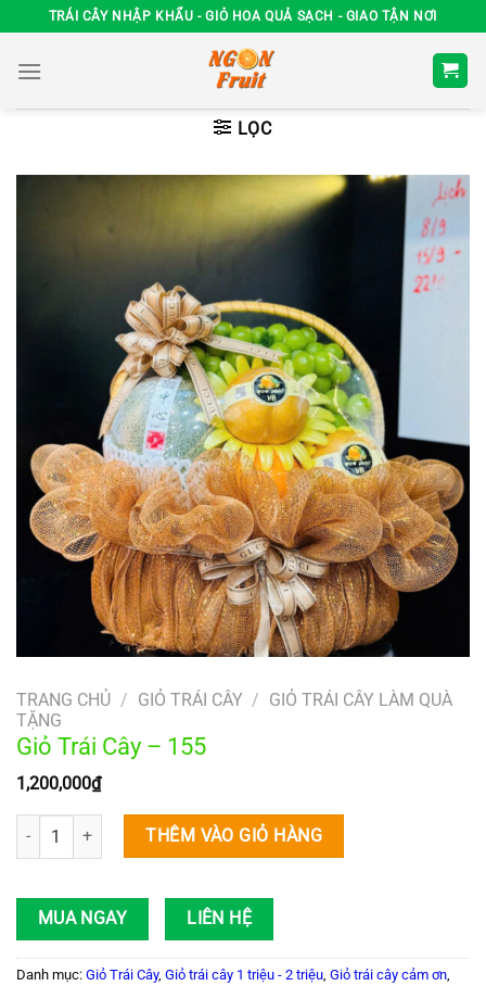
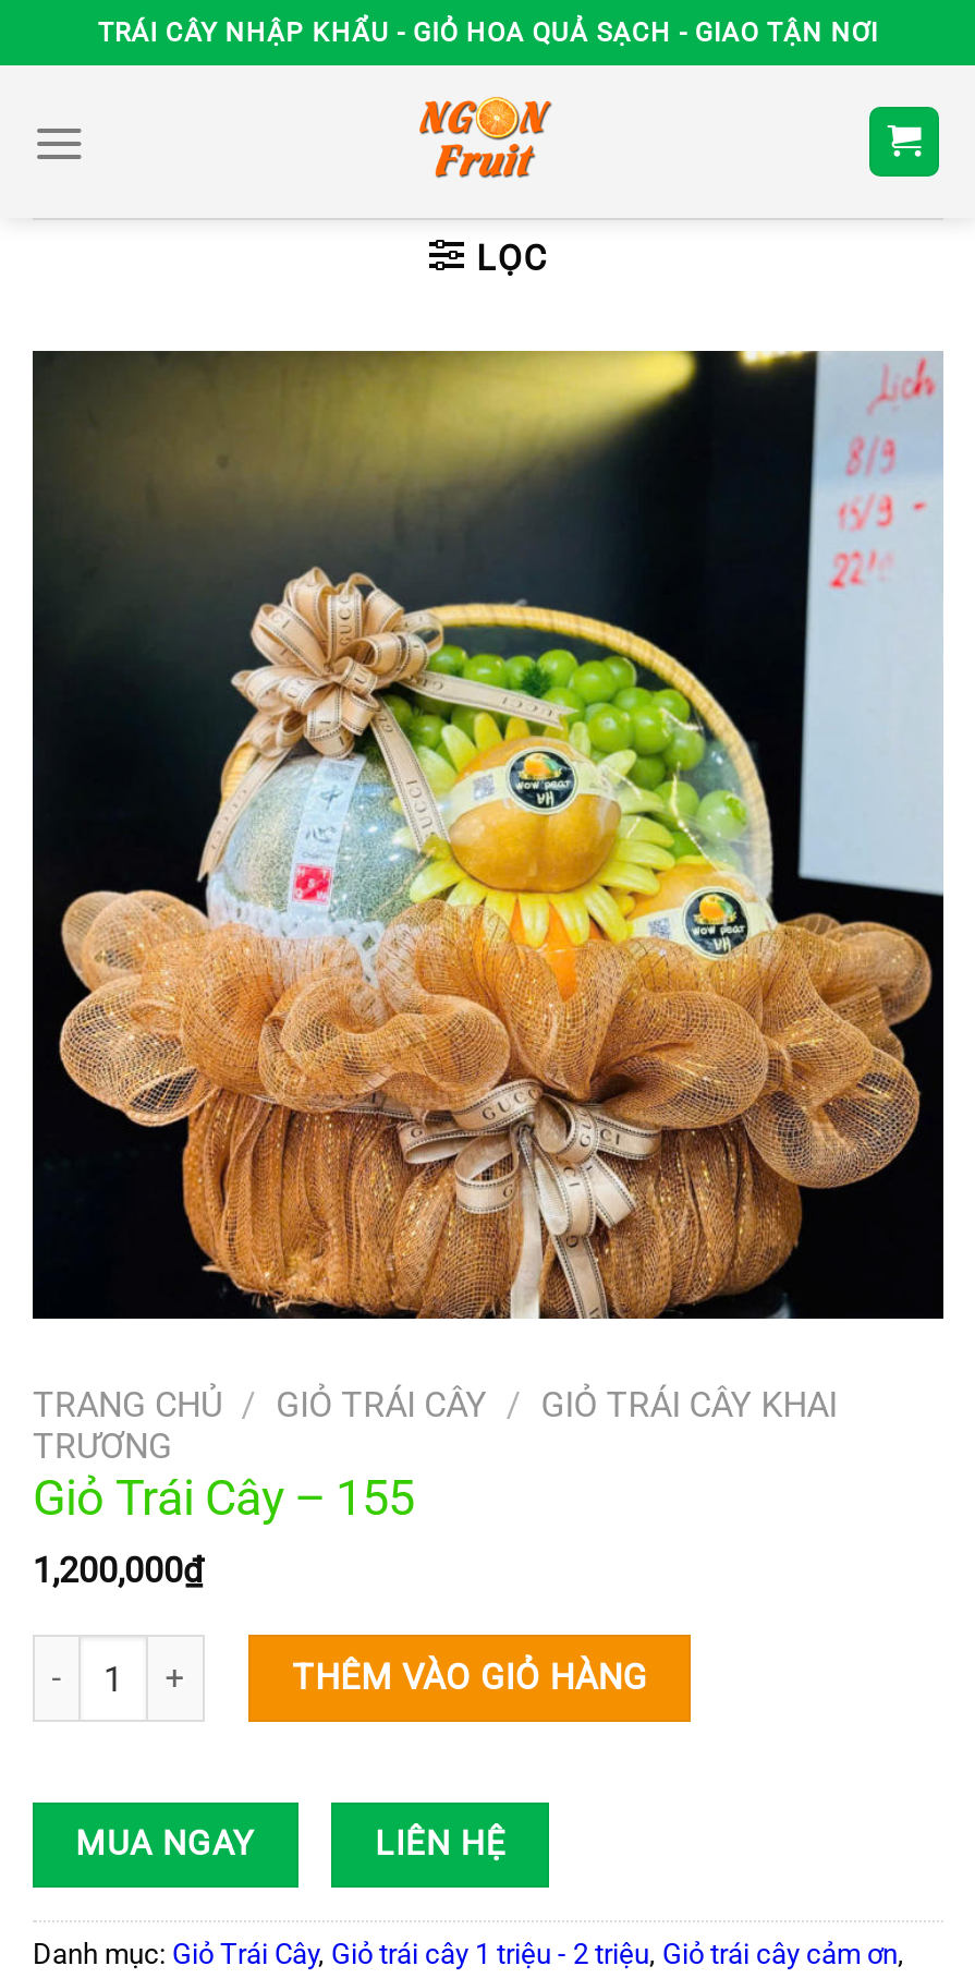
[16,690,453,731] TRANG CHỦ / GIỎ TRÁI CÂY / GIỎ TRÁI CÂY LÀM QUÀ | TẶNG -> [33,1384,837,1467] TRANG CHỦ / GIỎ TRÁI CÂY / GIỎ TRÁI CÂY KHAI | TRƯƠNG

